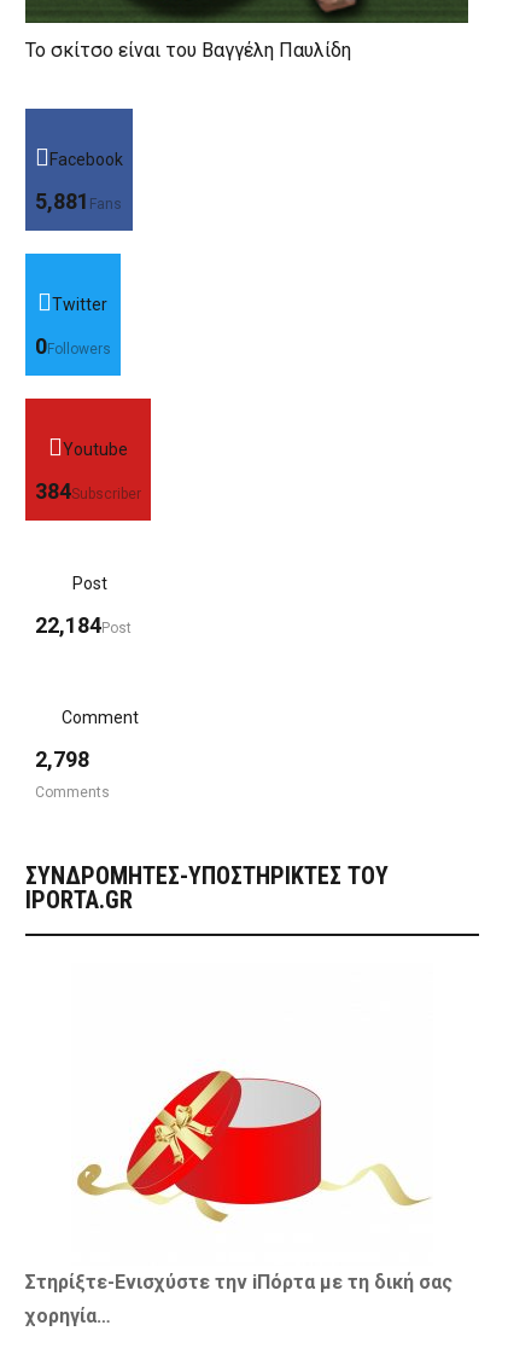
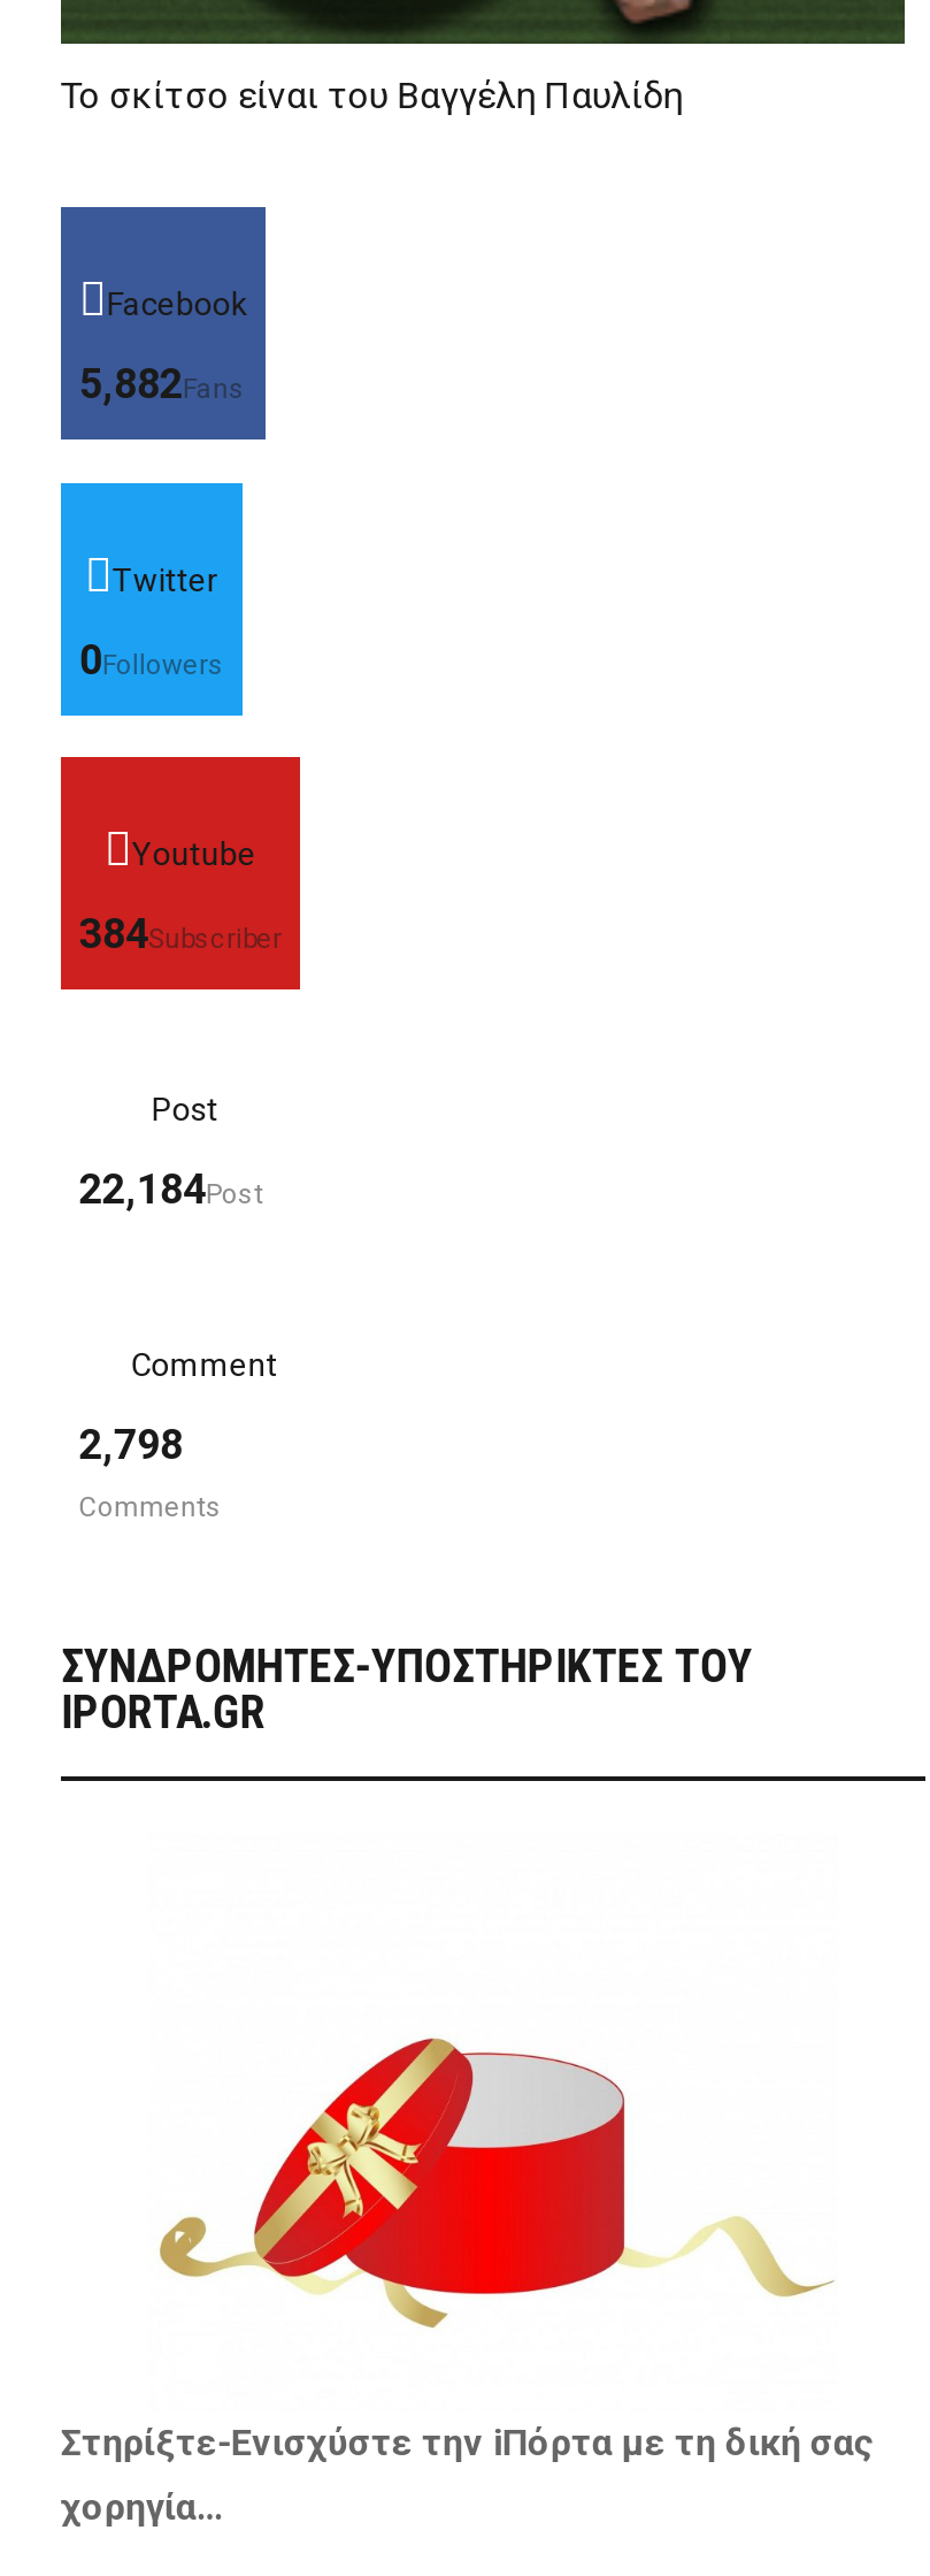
[35,188,122,214] 5,881Fans -> [79,359,244,407] 5,882Fans

